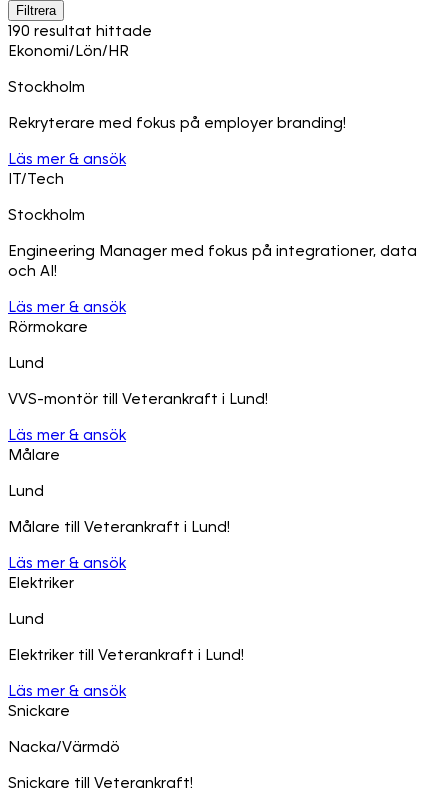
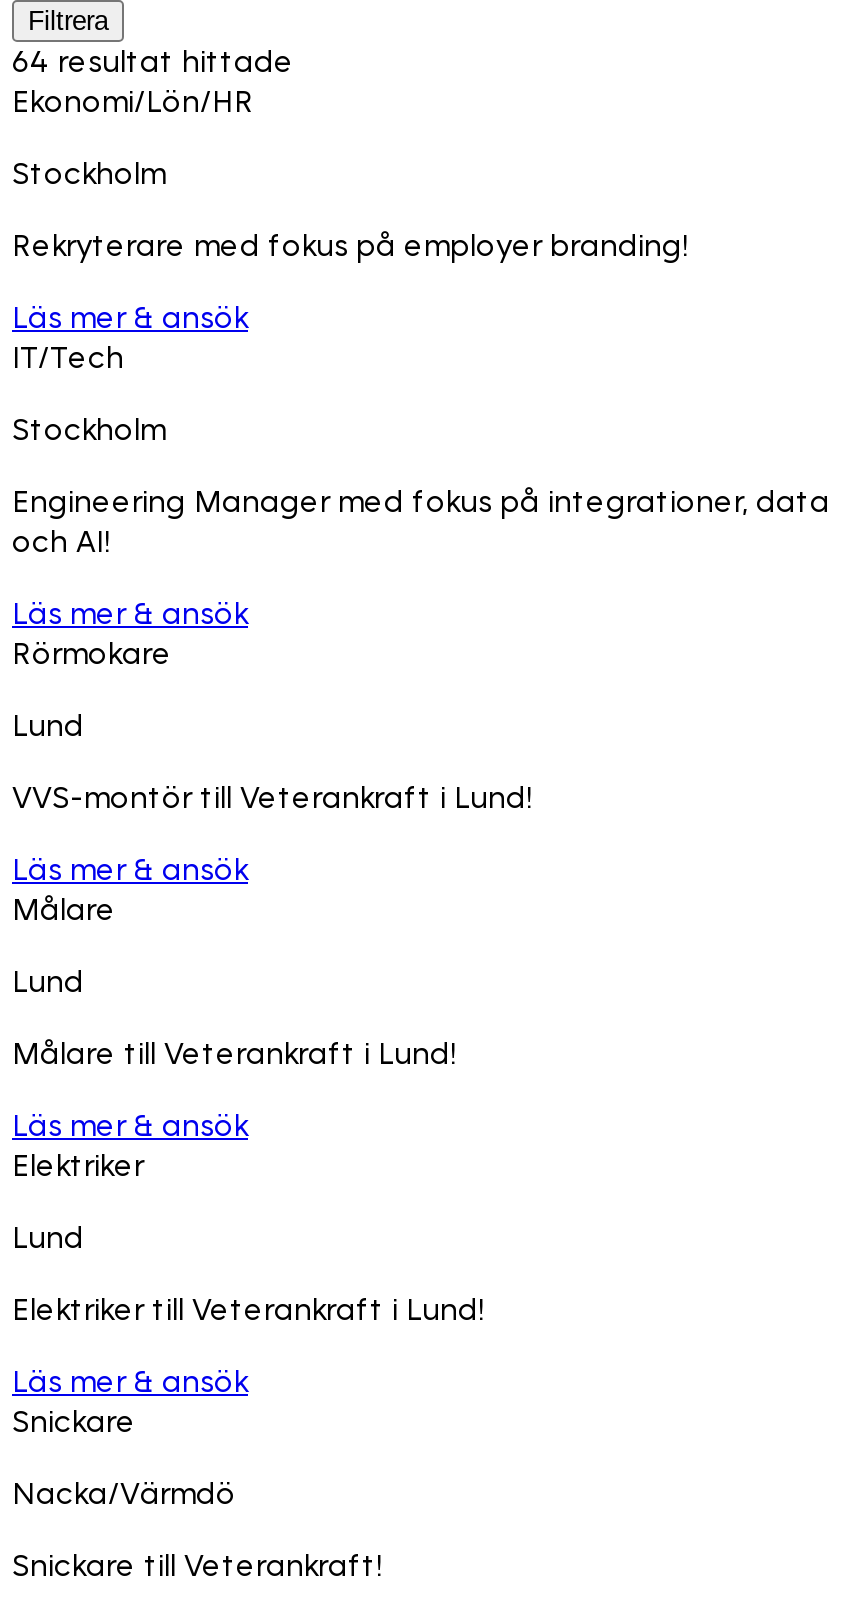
[8,22,152,40] 190 resultat hittade -> [12,44,294,80] 64 resultat hittade

